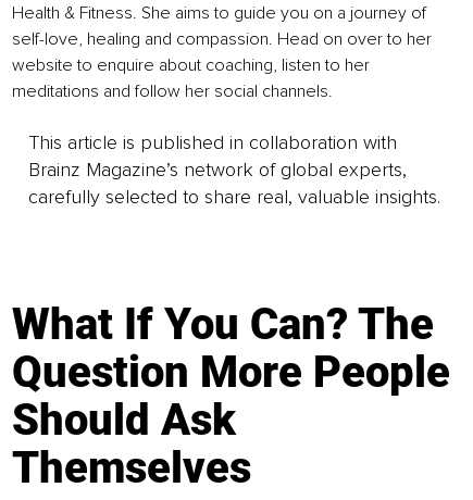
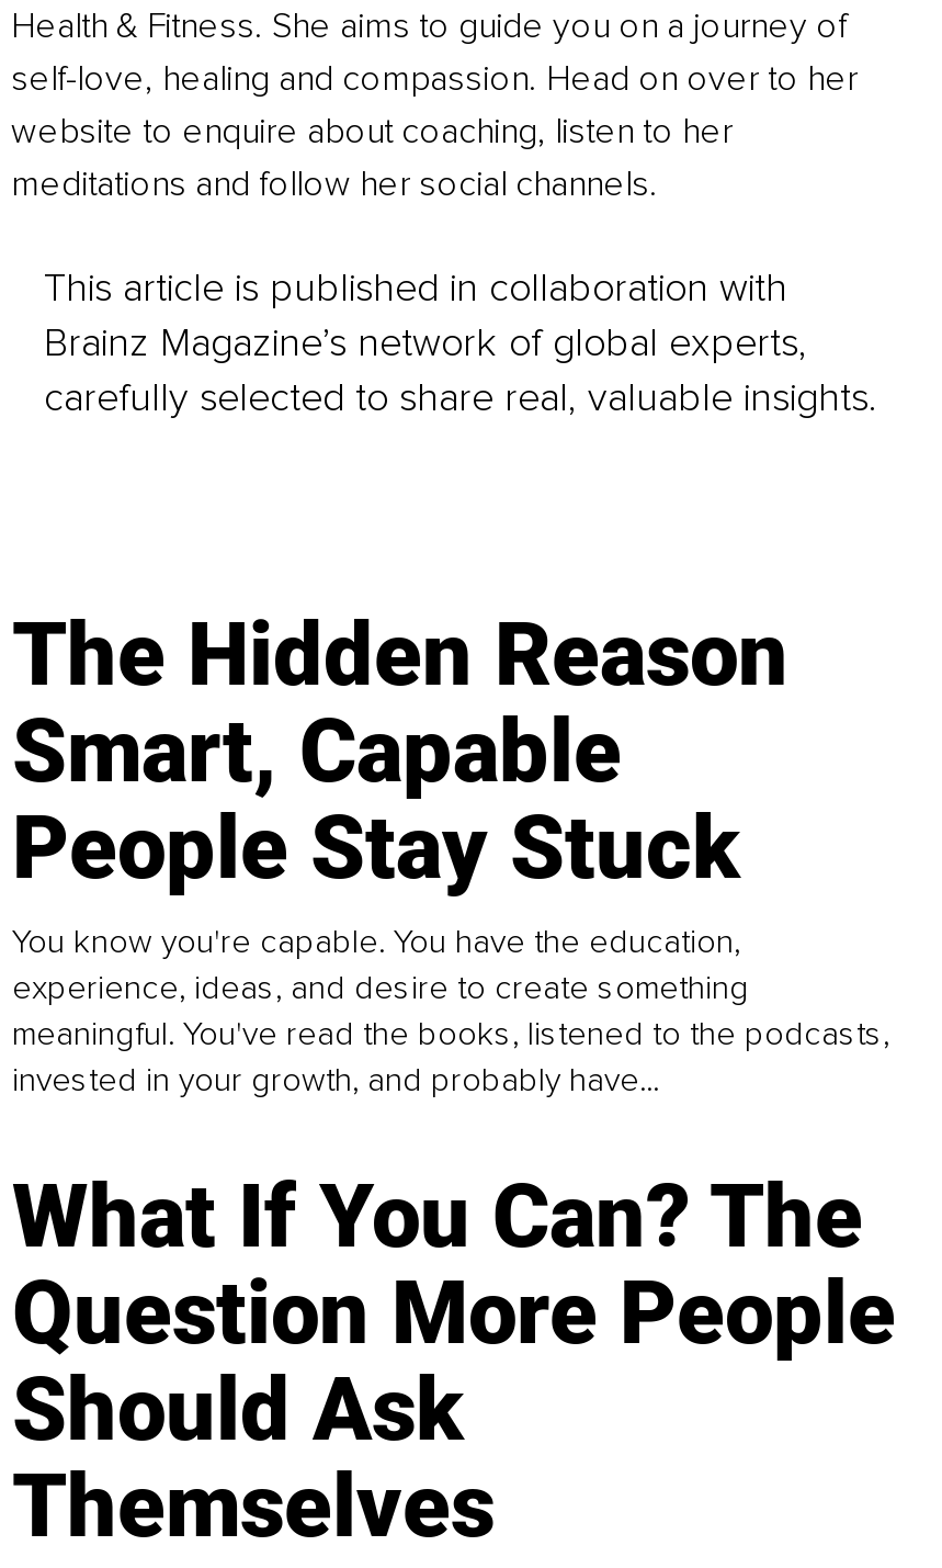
none -> [12,603,889,1099] The Hidden Reason | Smart, Capable | People Stay Stuck | You know you're capable. You have the education, | experience, ideas, and desire to create something | meaningful. You've read the books, listened to the podcasts, | invested in your growth, and probably have...

